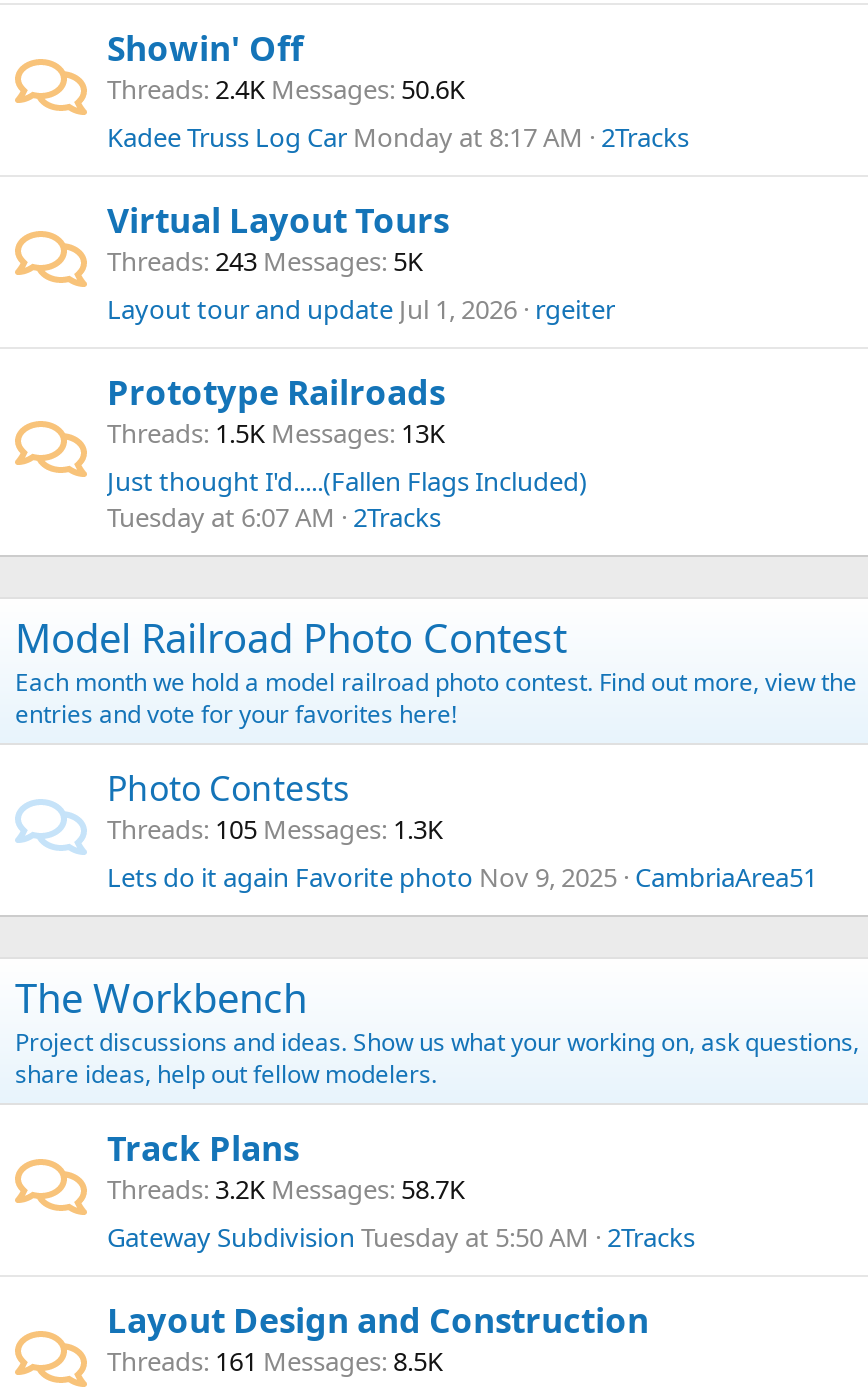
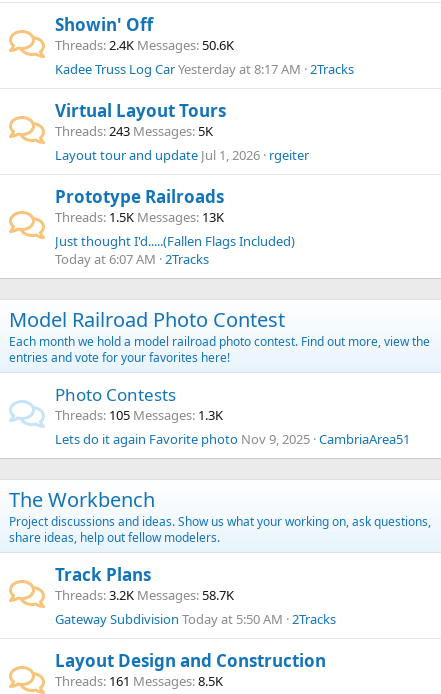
[107,118,689,154] Kadee Truss Log Car Monday at 8:17 AM 2Tracks -> [55,60,354,78] Kadee Truss Log Car Yesterday at 8:17 AM 2Tracks
[107,498,441,534] Tuesday at 6:07 AM 2Tracks -> [55,250,209,268] Today at 6:07 AM 2Tracks
[107,1218,695,1254] Gateway Subdivision Tuesday at 5:50 AM 2Tracks -> [55,610,336,628] Gateway Subdivision Today at 5:50 AM 2Tracks

